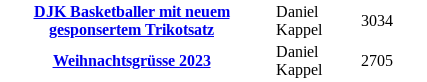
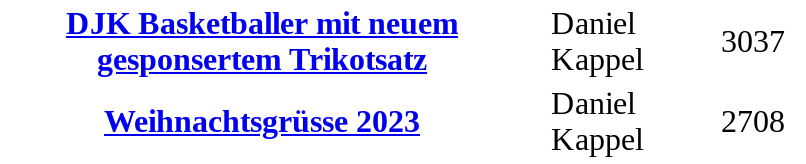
[361,12,393,29] 3034 -> [721,25,785,59] 3037
[361,52,393,69] 2705 -> [721,105,785,139] 2708

